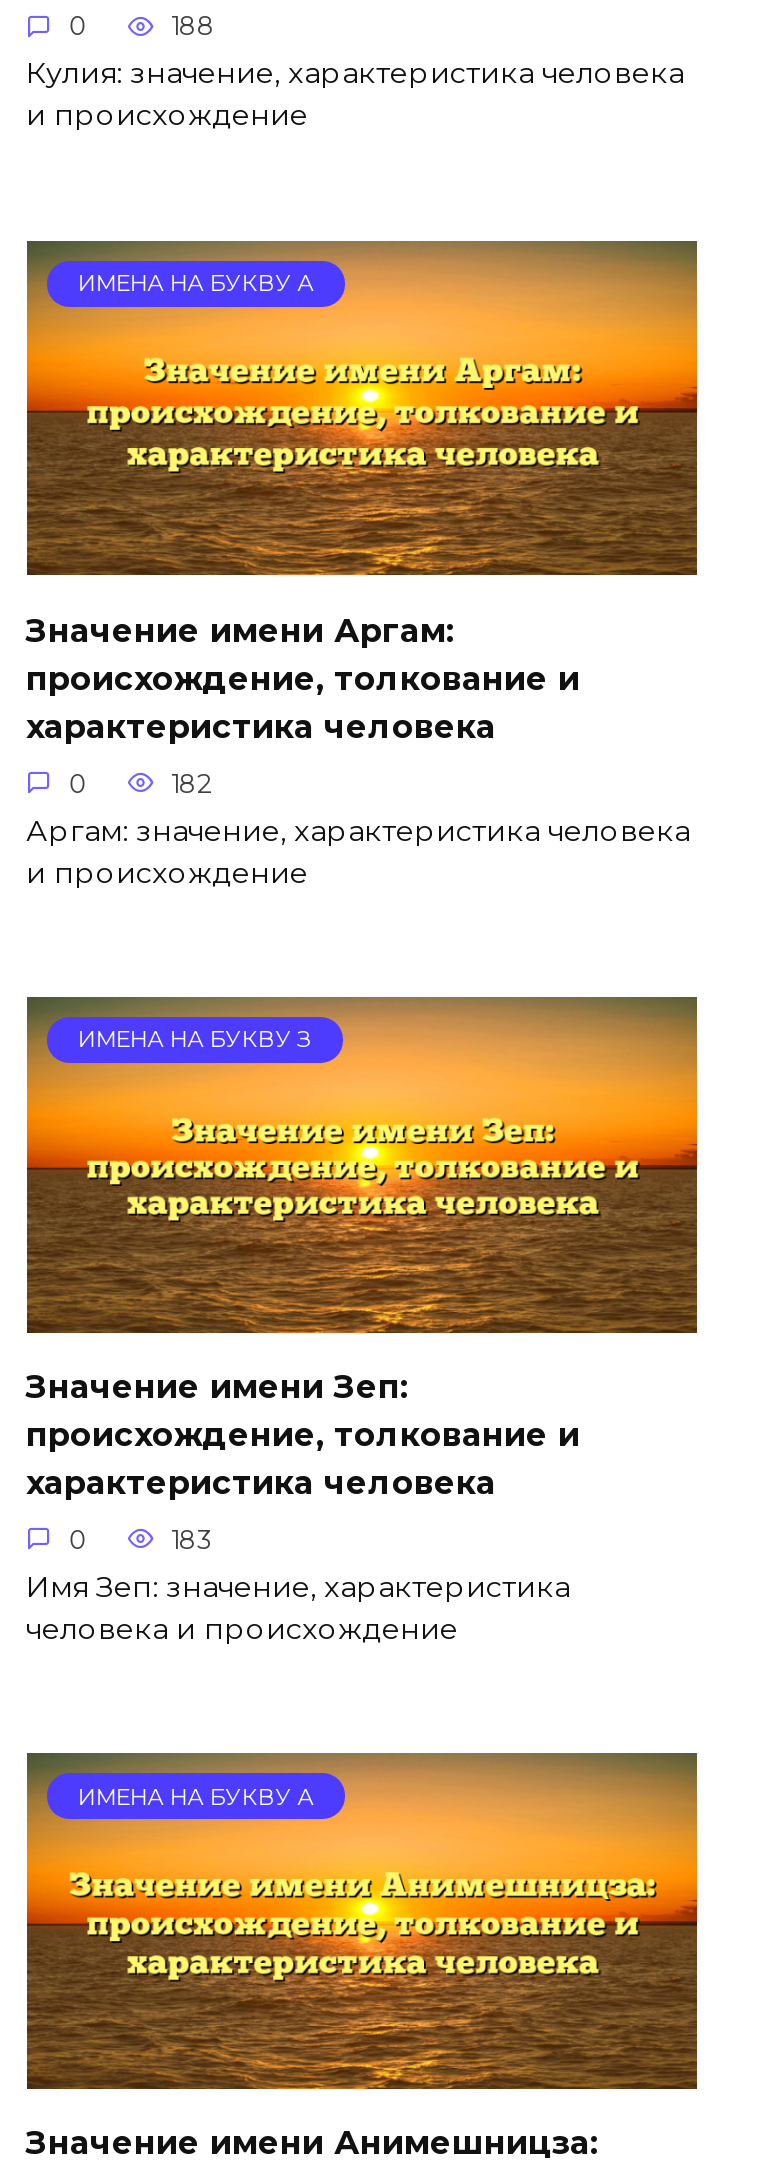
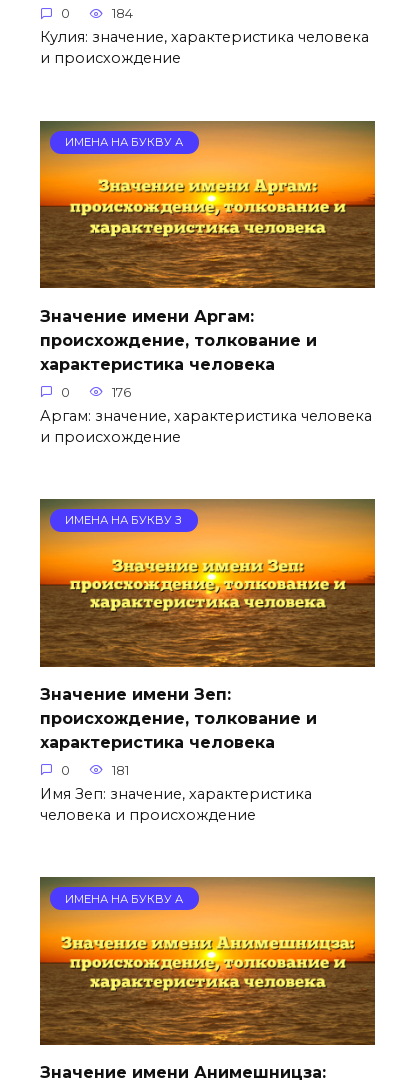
[171,12,215,42] 188 -> [112,6,133,21] 184
[171,768,211,798] 182 -> [112,385,131,400] 176
[171,1525,213,1555] 183 -> [112,763,129,778] 181

